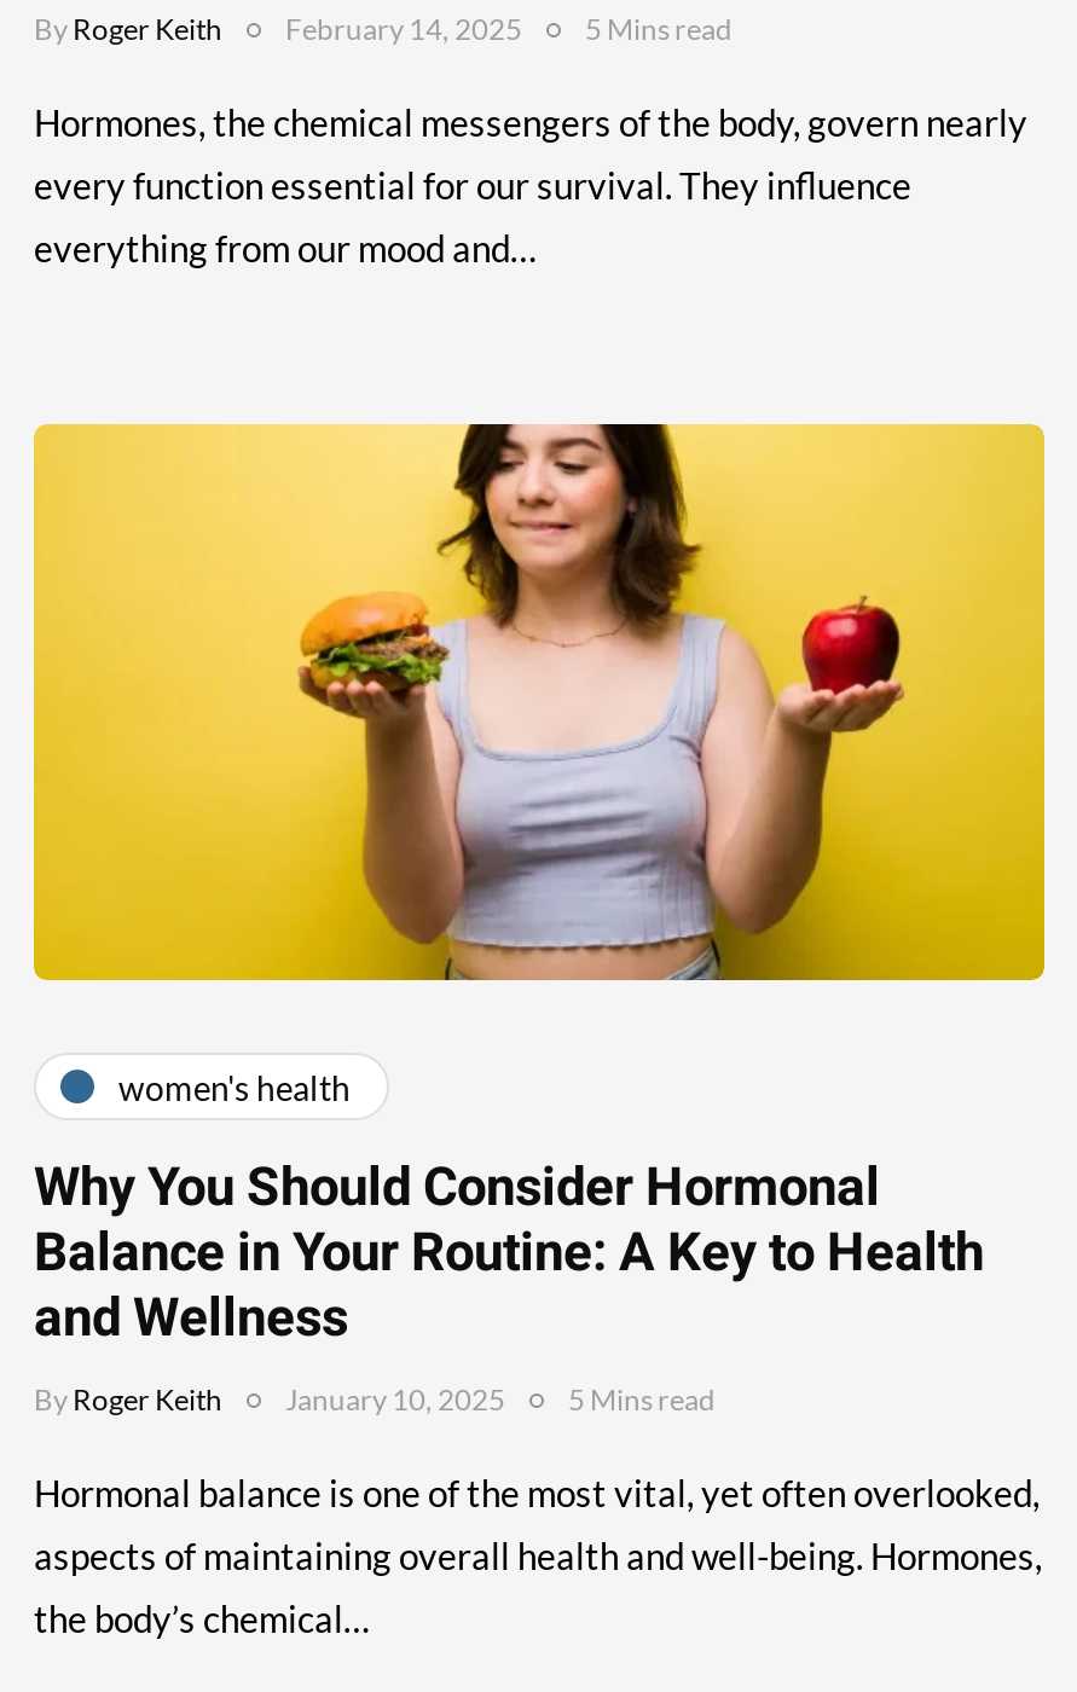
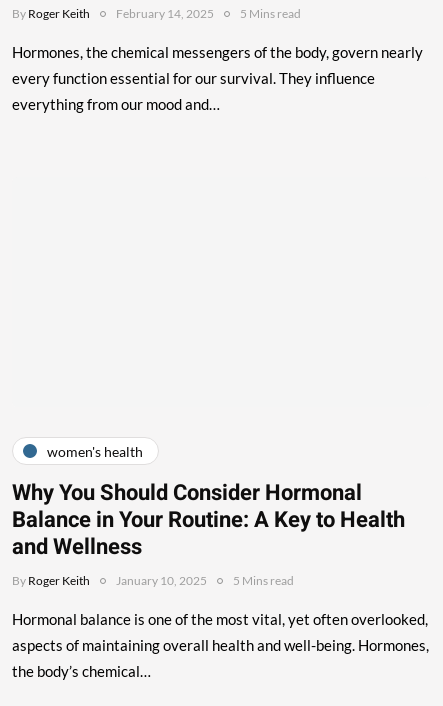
[31,422,1047,983] [image] -> none

